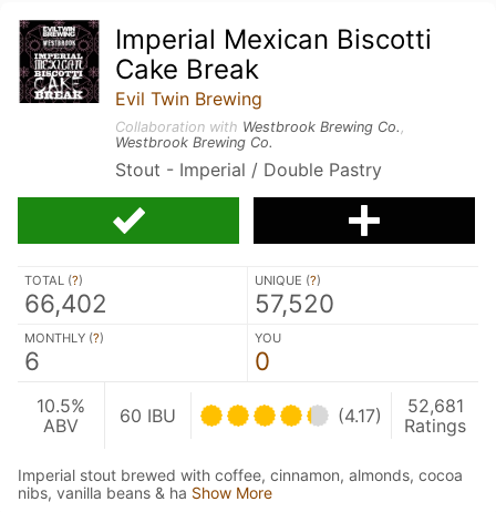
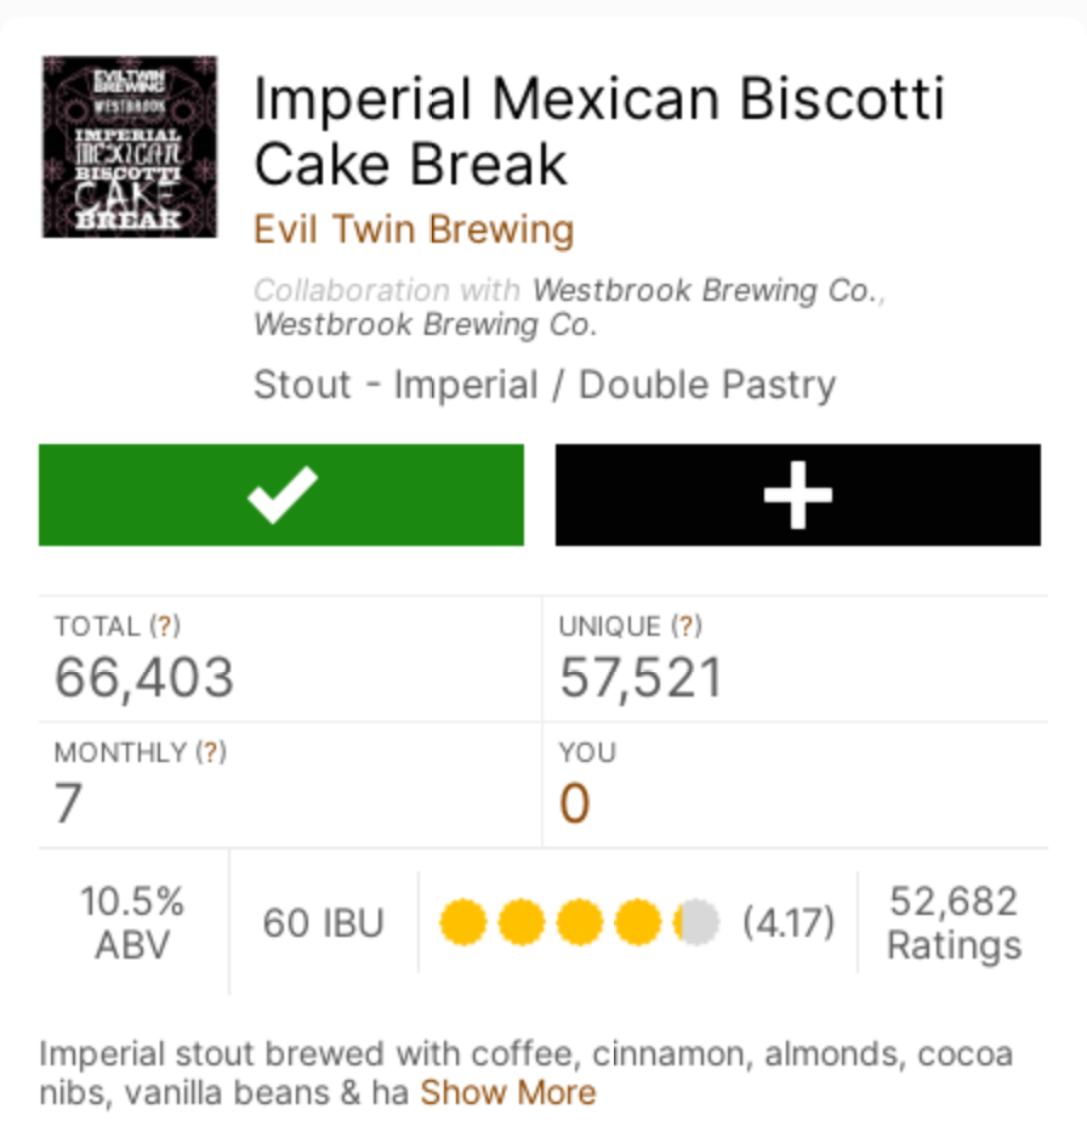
[24,288,107,318] 66,402 -> [53,643,235,709] 66,403
[255,288,334,318] 57,520 -> [558,643,723,709] 57,521
[24,346,40,376] 6 -> [53,769,85,835] 7
[338,395,466,437] (4.17) Ratings 52,681 -> [741,876,1022,968] (4.17) Ratings 52,682

